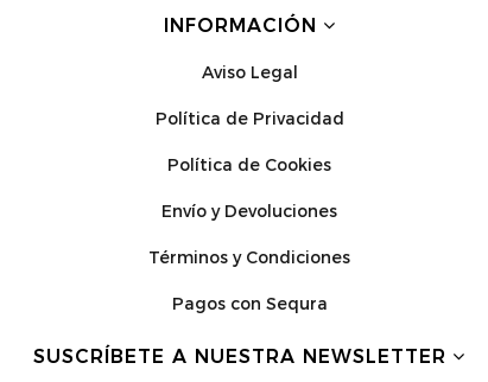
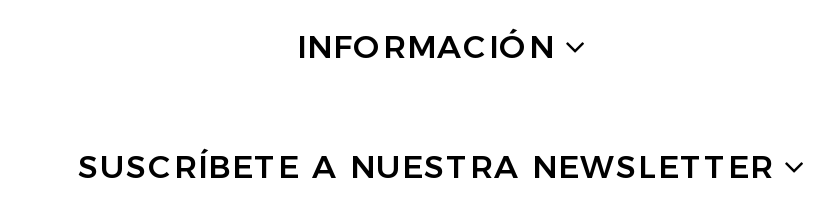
[148,62,350,315] Aviso Legal | Política de Privacidad | Política de Cookies | Envío y Devoluciones | Términos y Condiciones | Pagos con Sequra -> none

